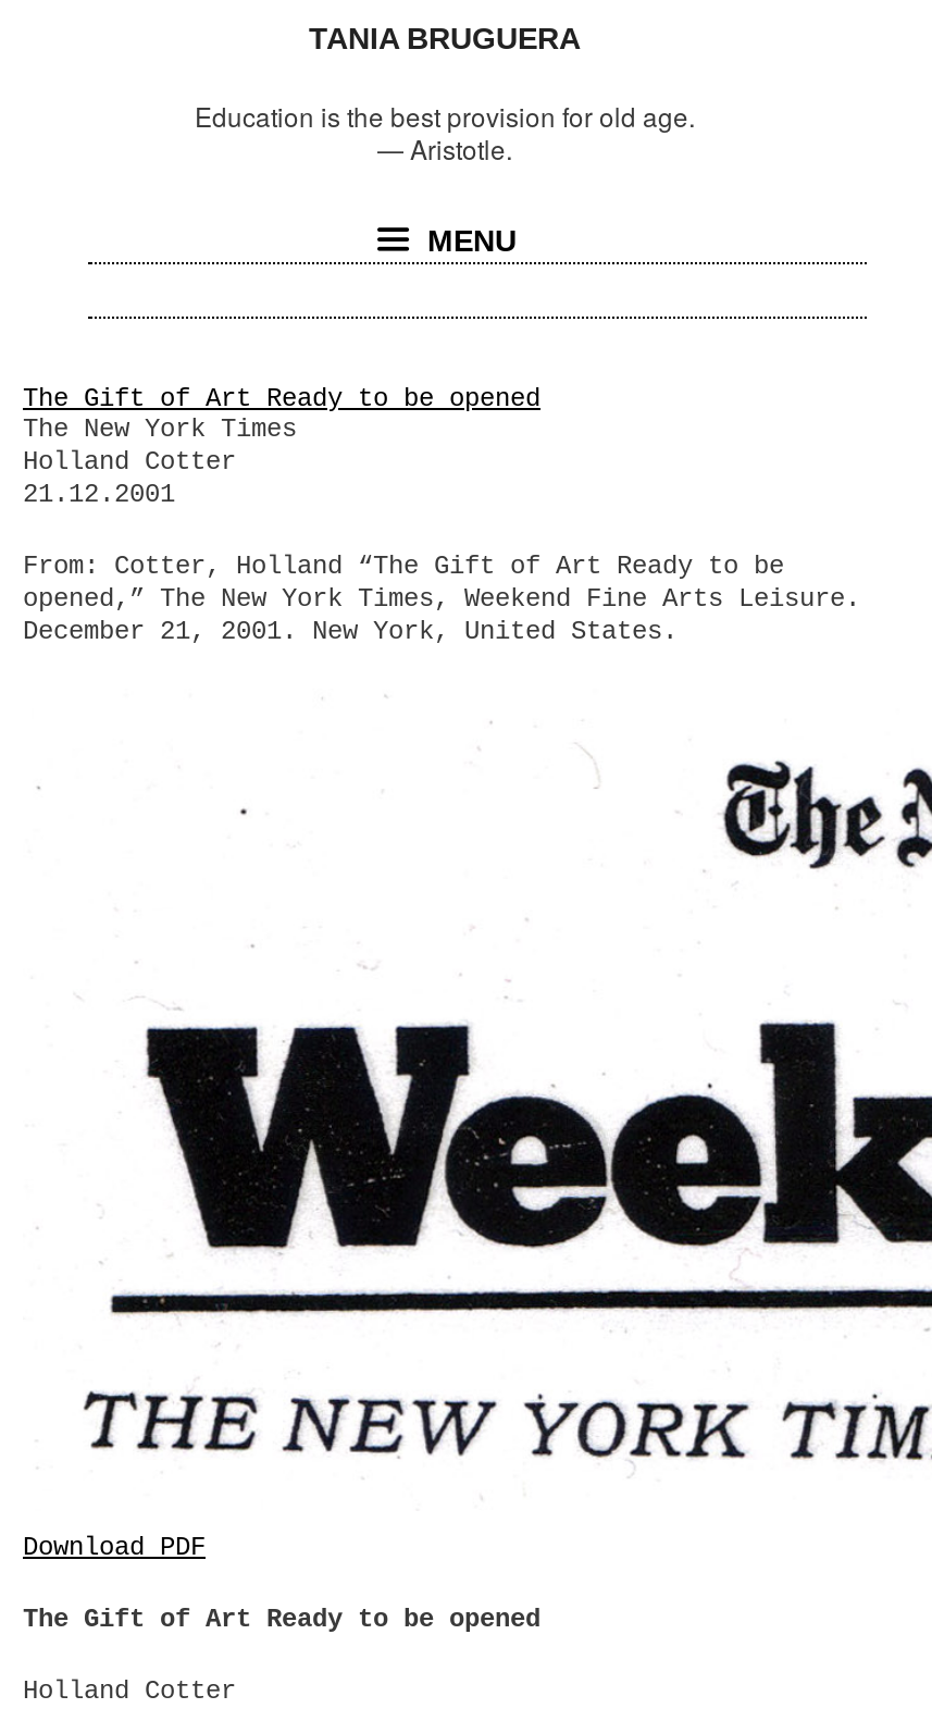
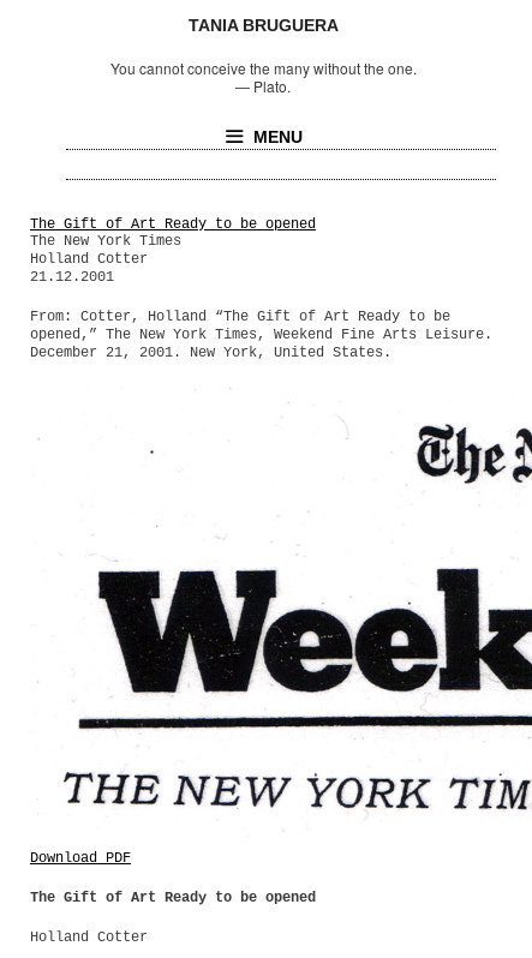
[195,97,695,166] Education is the best provision for old age. | — Aristotle. -> [110,58,416,96] You cannot conceive the many without the one. | — Plato.

